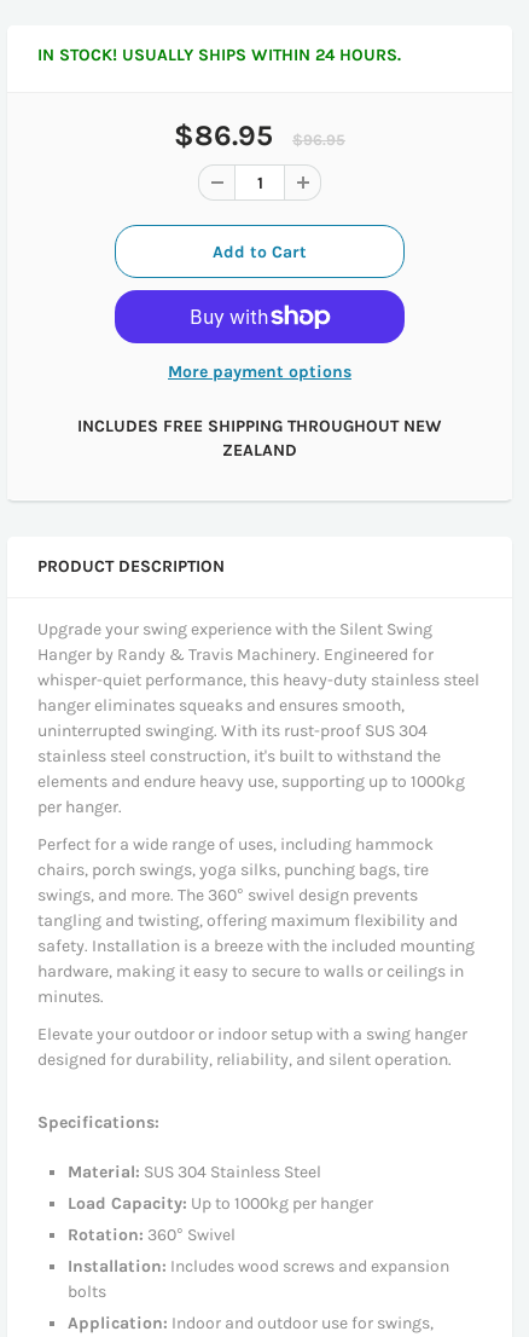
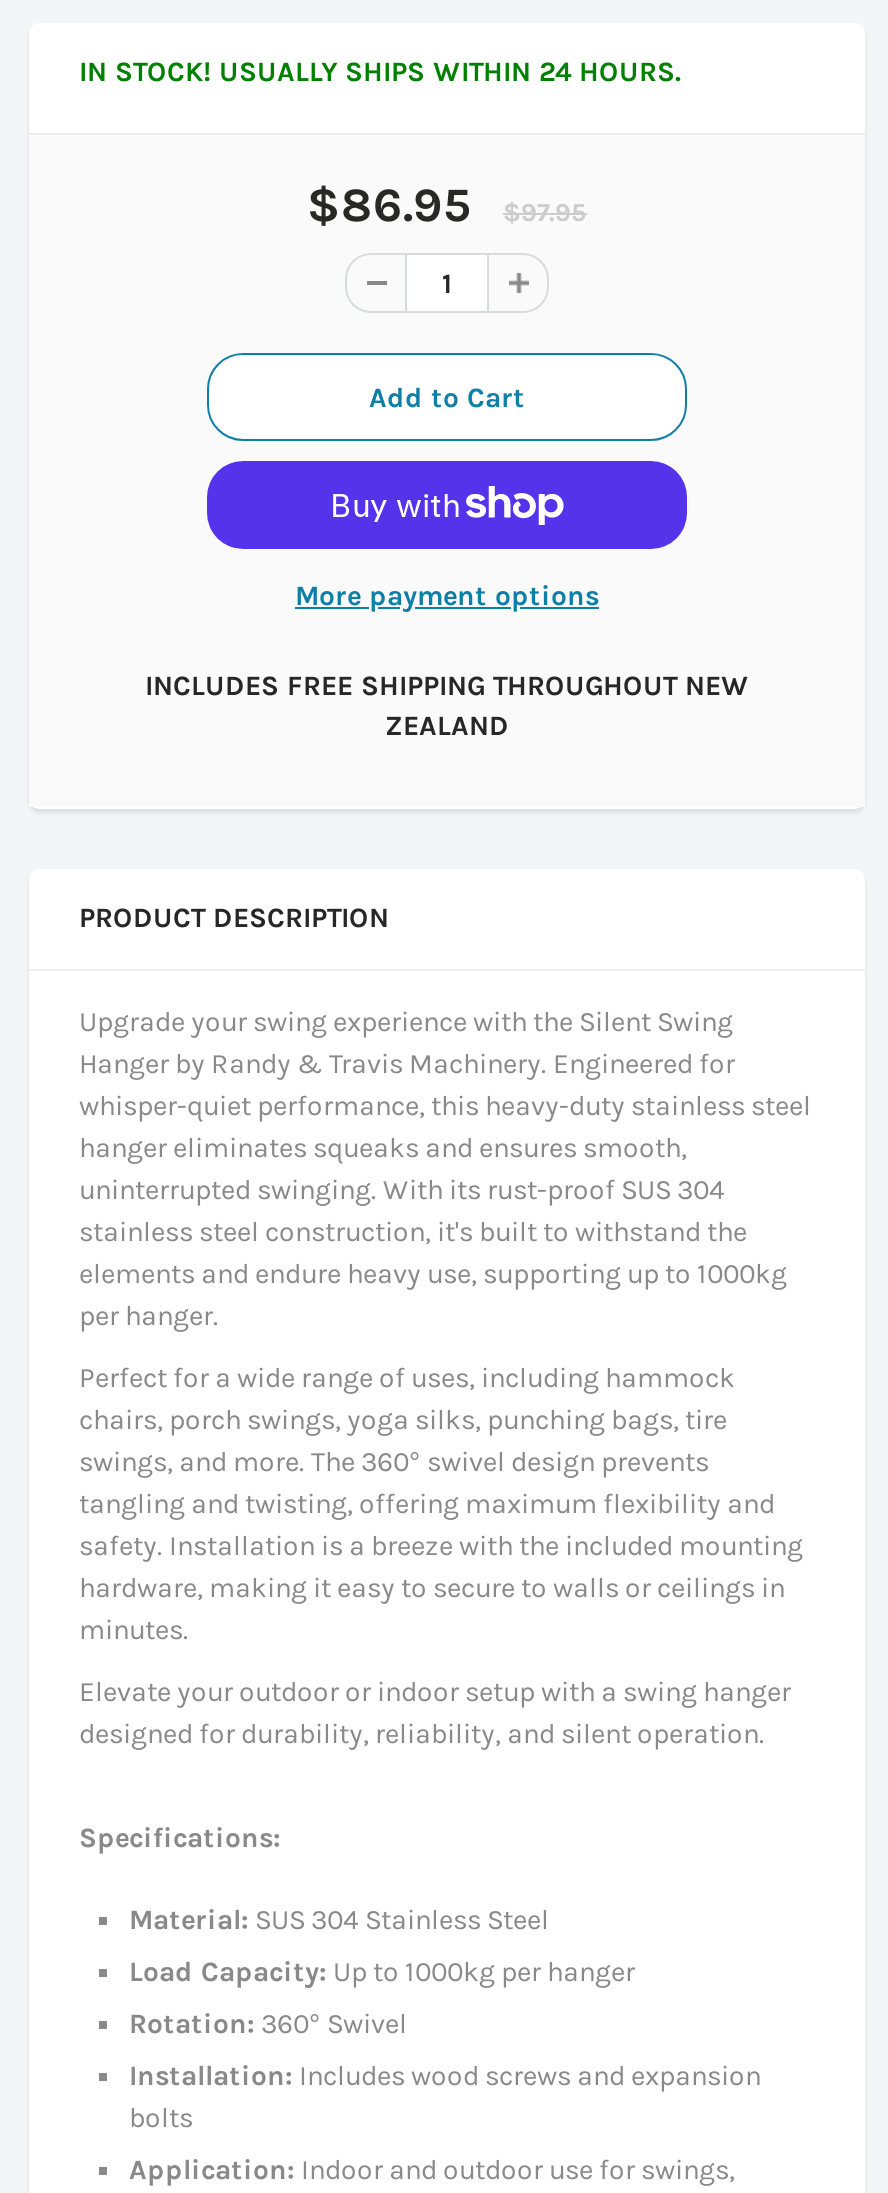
[174,119,345,153] $86.95 $96.95 -> [307,177,587,233] $86.95 $97.95

